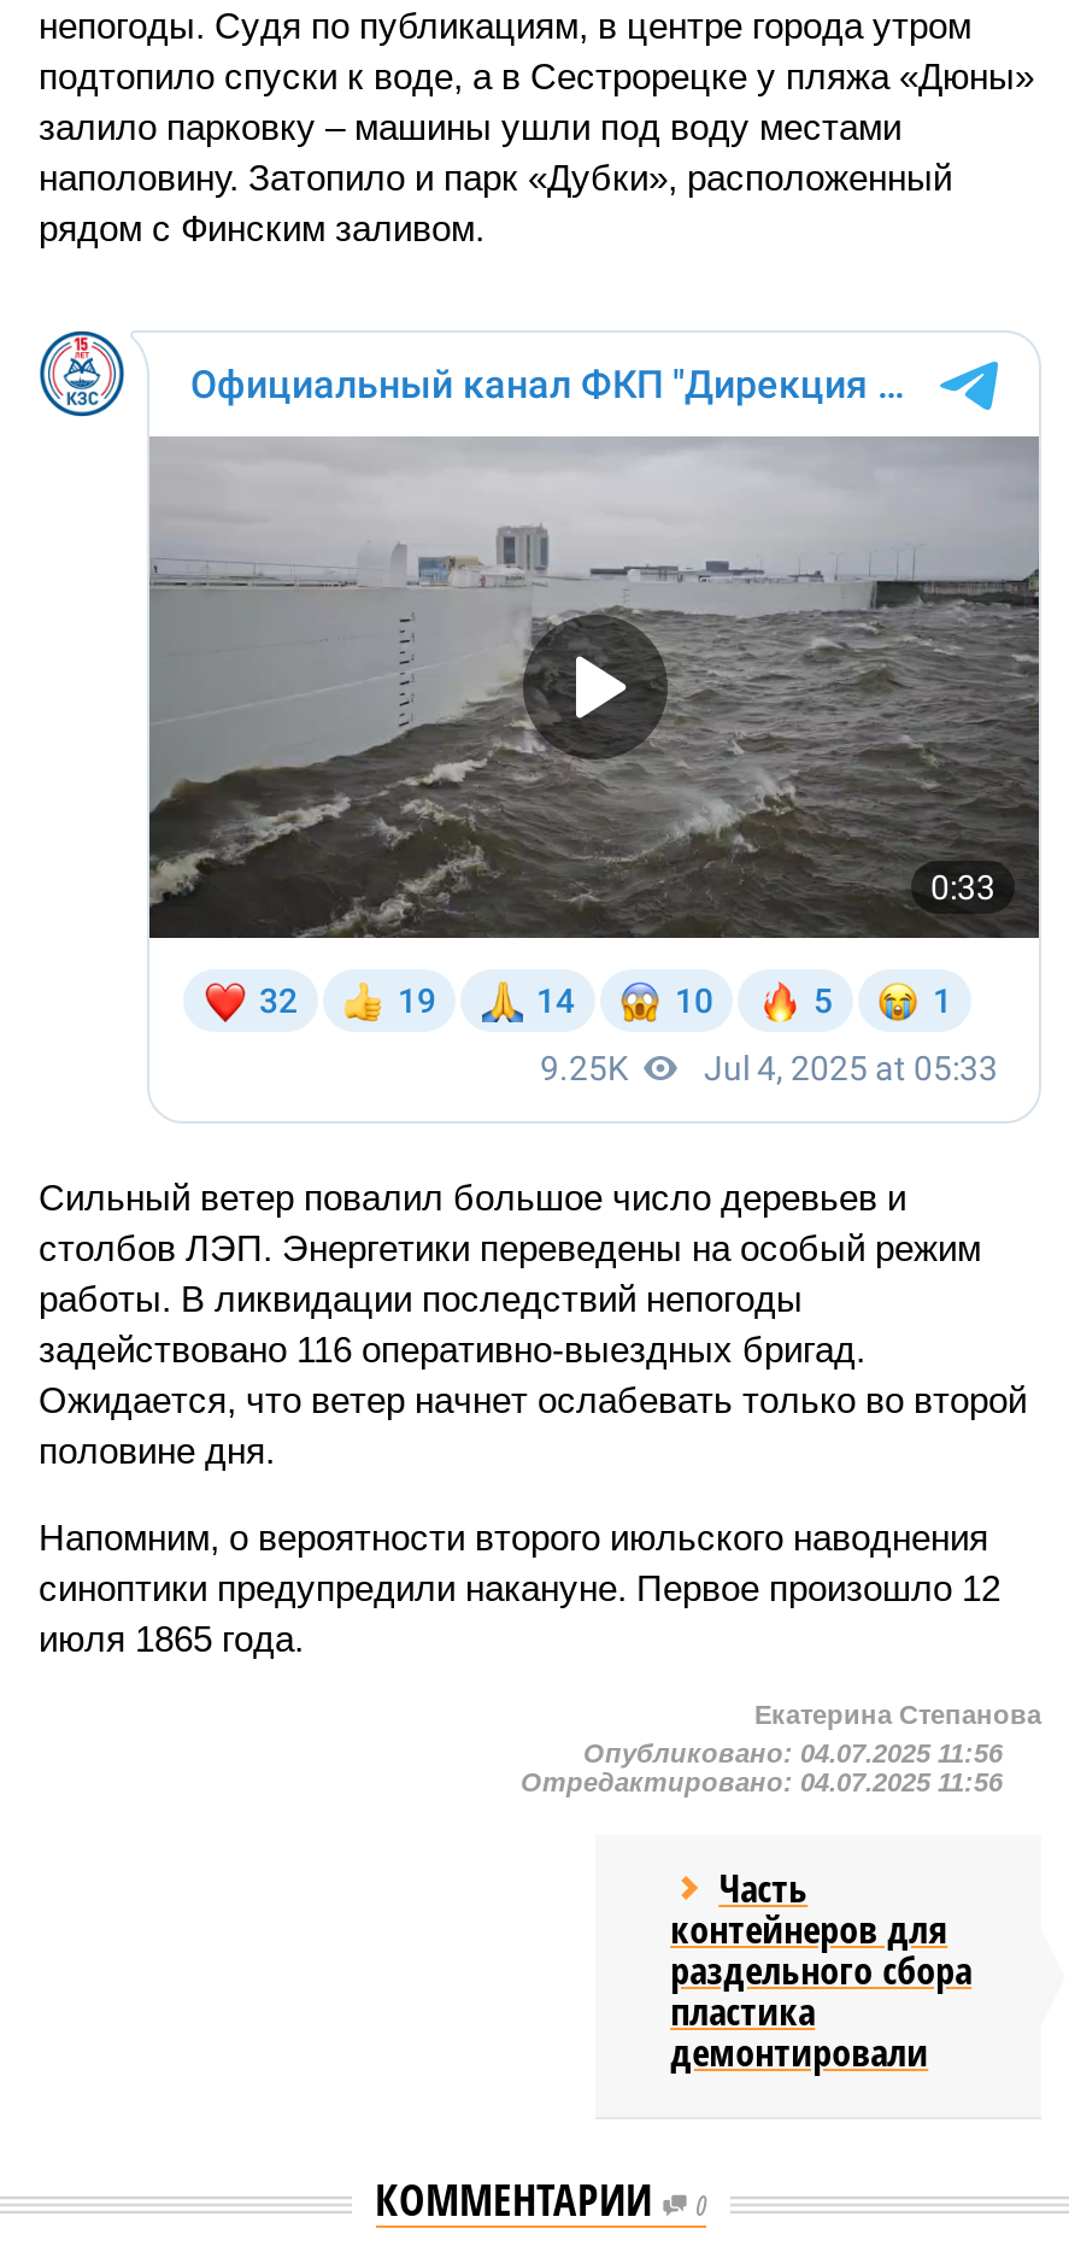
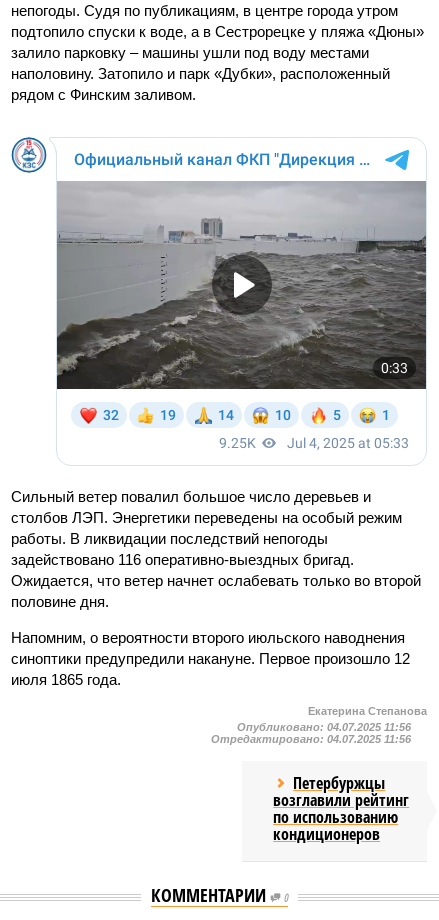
[670,1861,972,2078] Часть | контейнеров для | раздельного сбора | пластика | демонтировали -> [273,772,409,845] Петербуржцы | возглавили рейтинг | по использованию | кондиционеров

